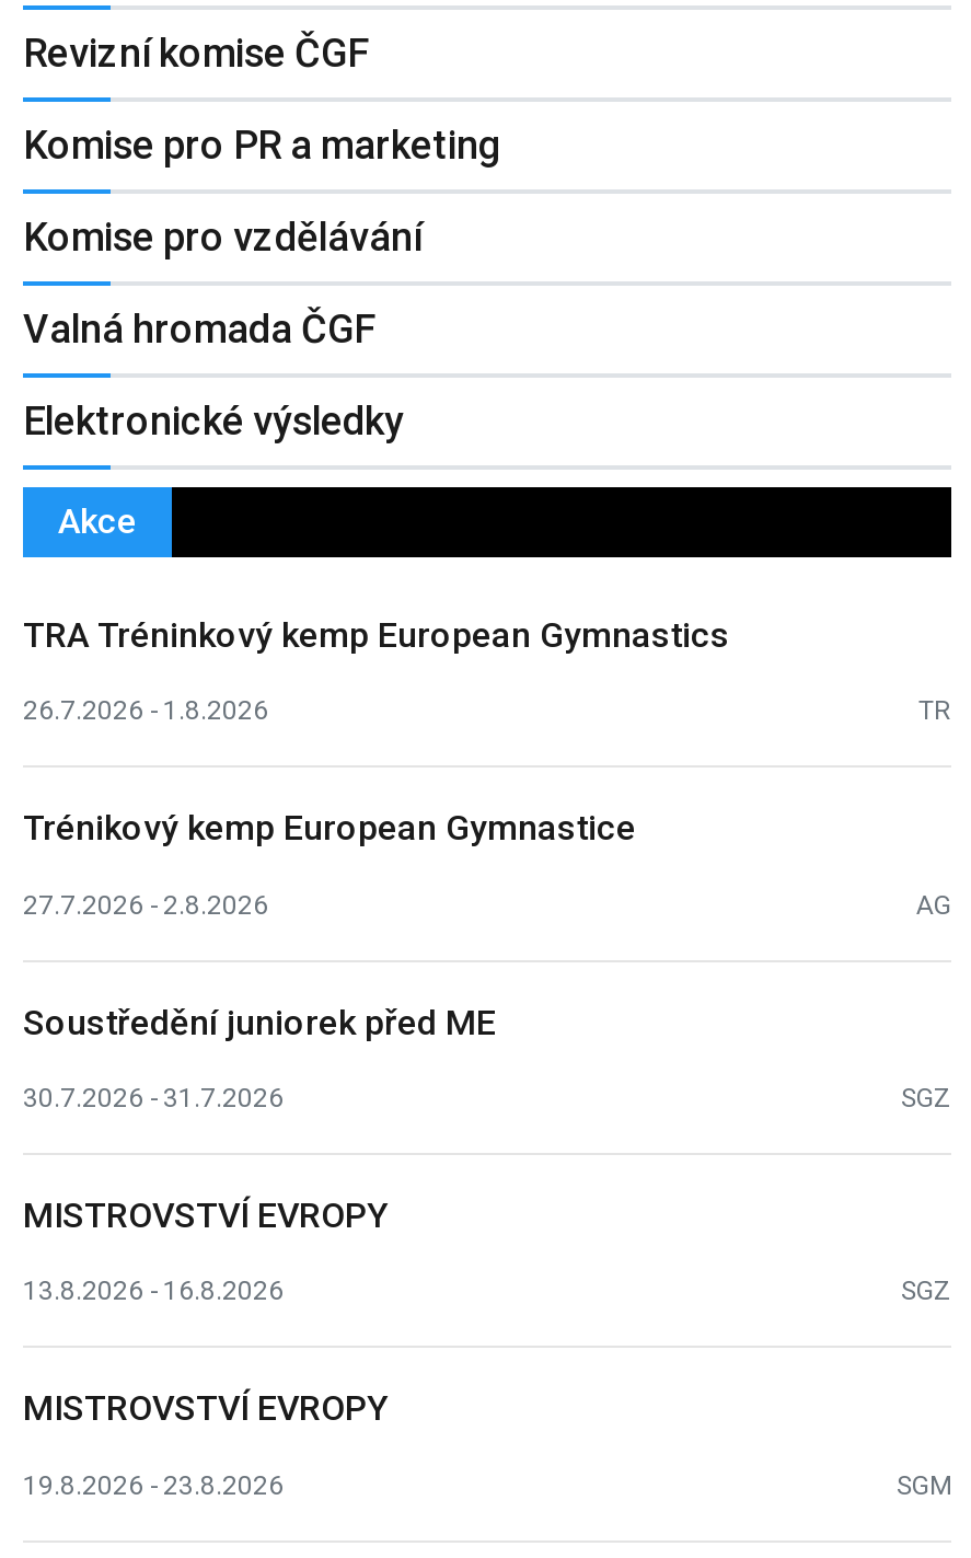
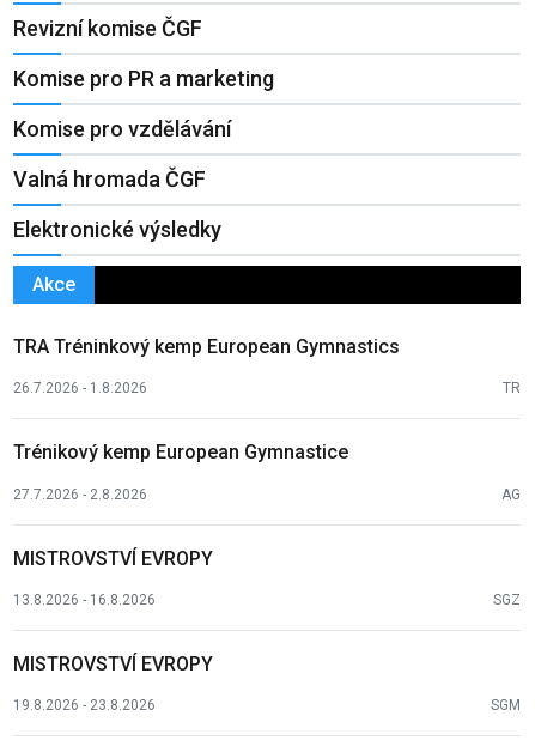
[23,1001,951,1113] Soustředění juniorek před ME | 30.7.2026 - 31.7.2026 | SGZ -> none

